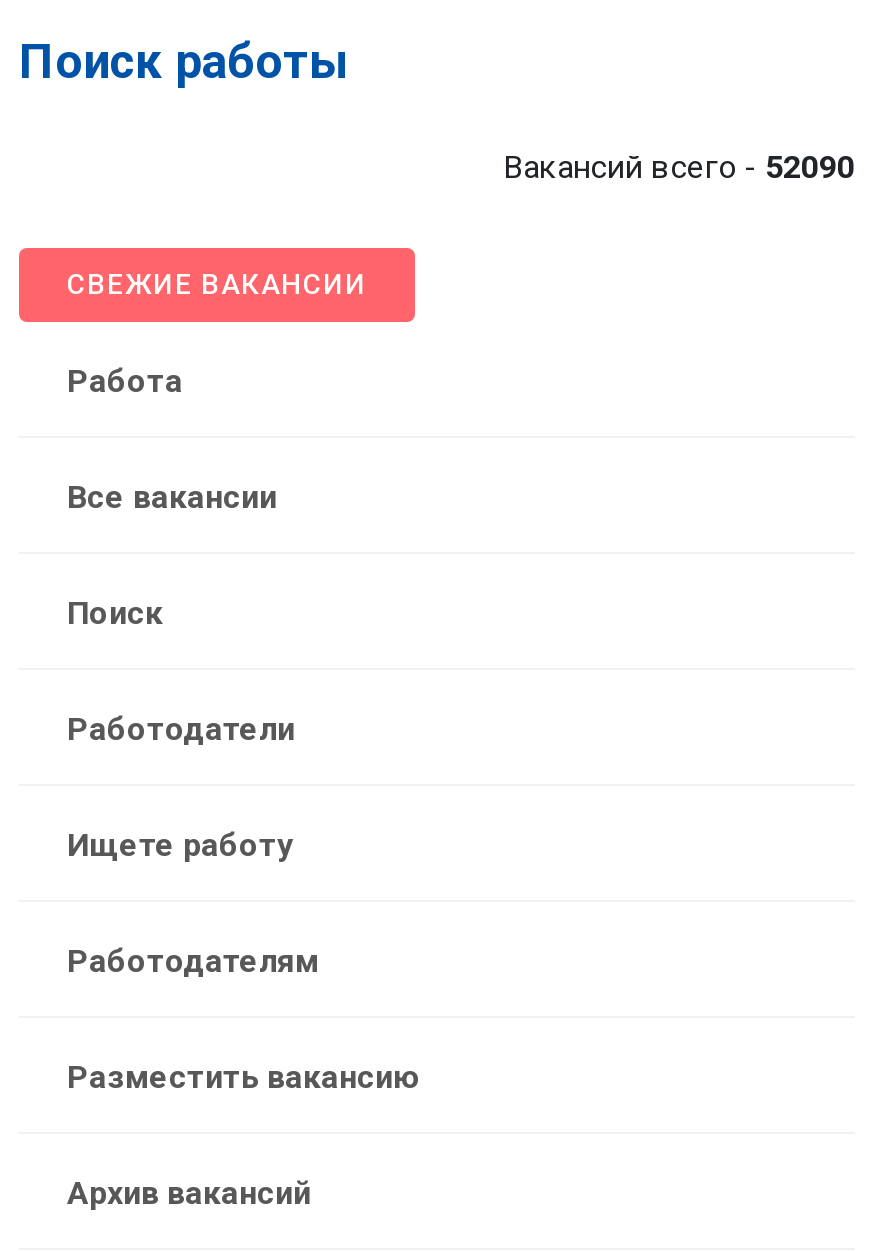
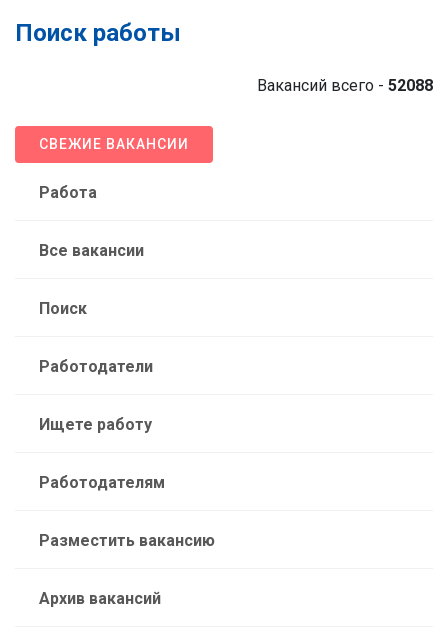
[503,148,855,186] Вакансий всего - 52090 -> [257,76,433,95] Вакансий всего - 52088

